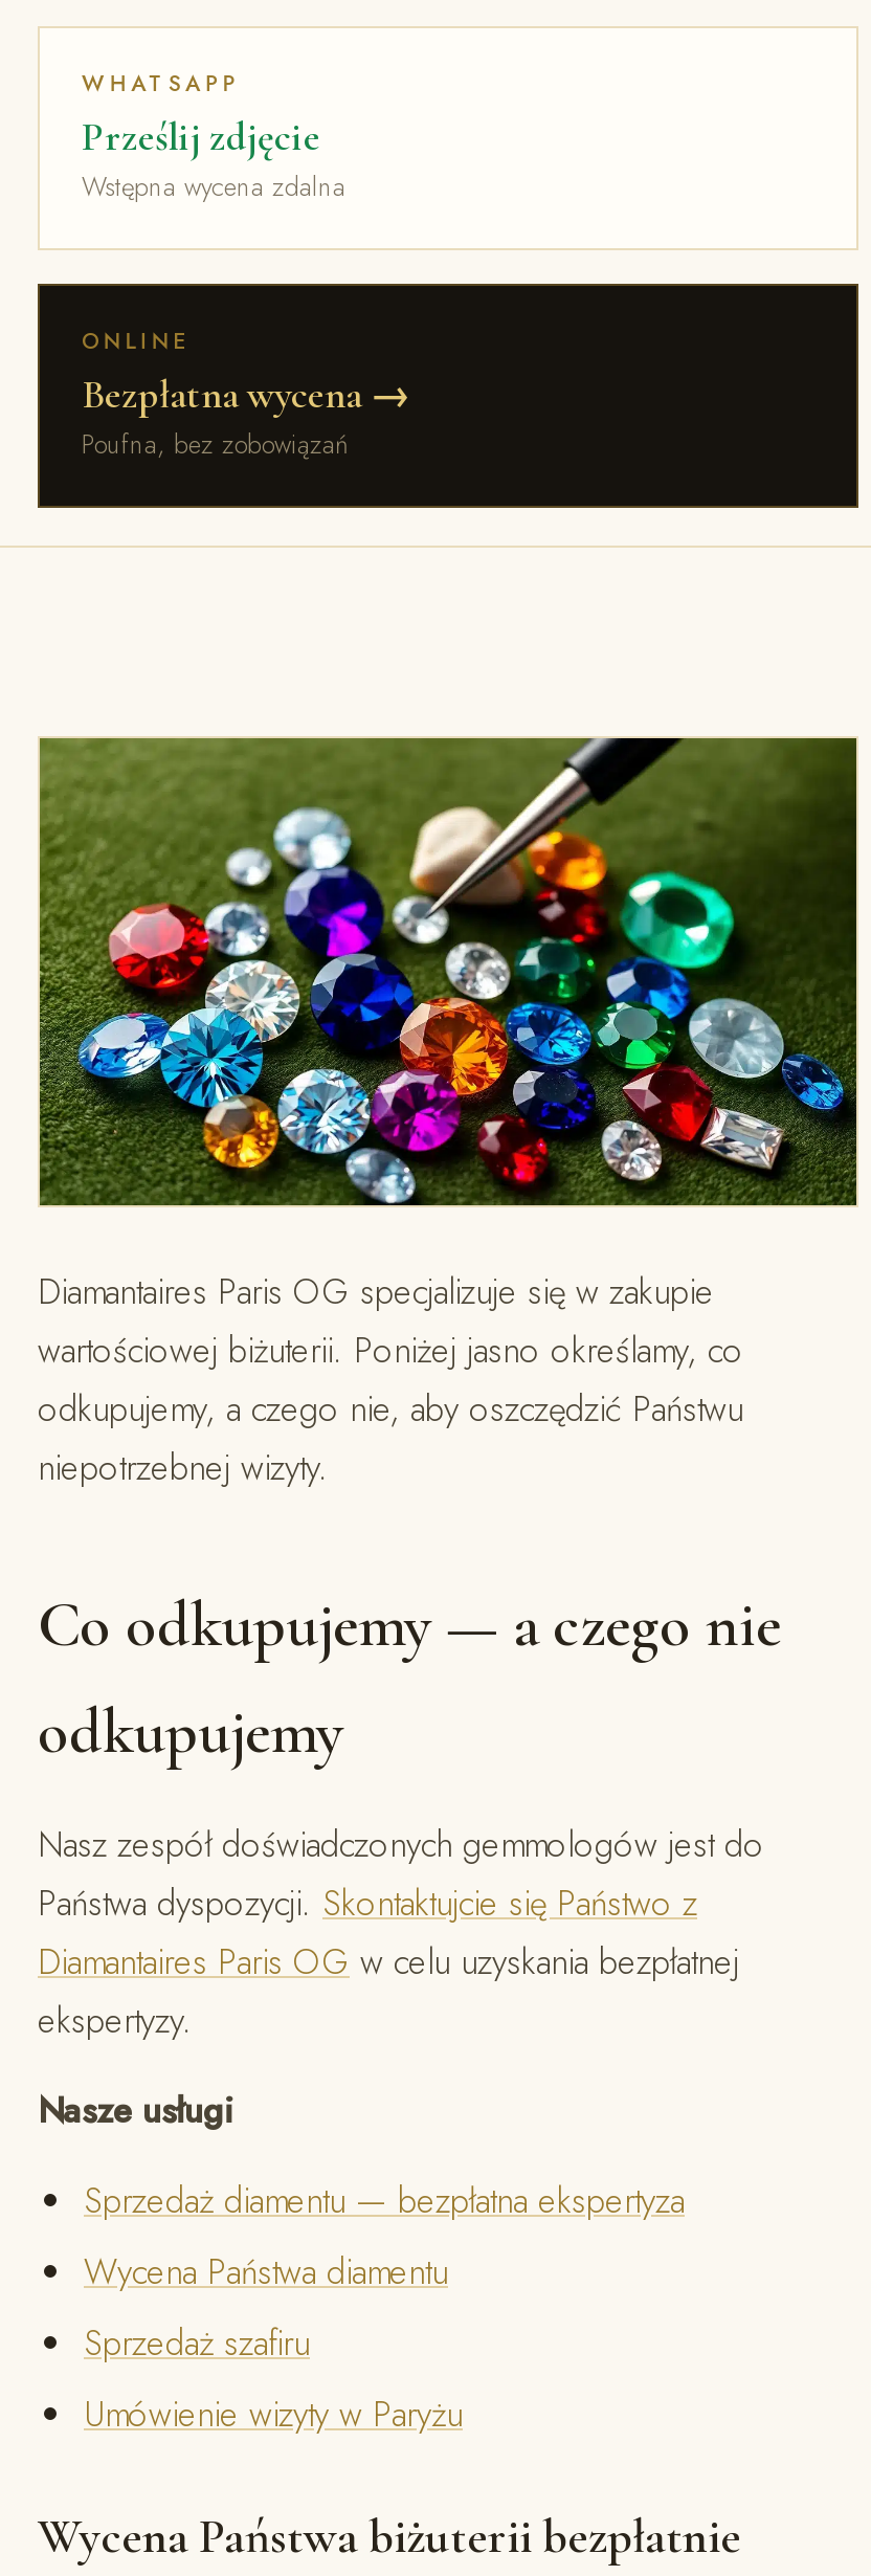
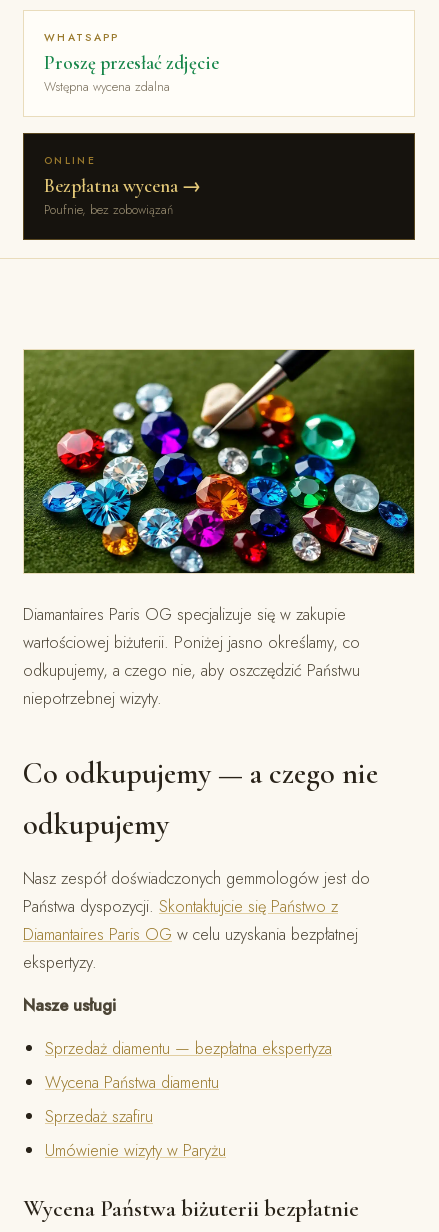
[82,112,320,160] Prześlij zdjęcie -> [44,51,219,74] Proszę przesłać zdjęcie
[82,426,348,464] Poufna, bez zobowiązań -> [44,201,173,219] Poufnie, bez zobowiązań

